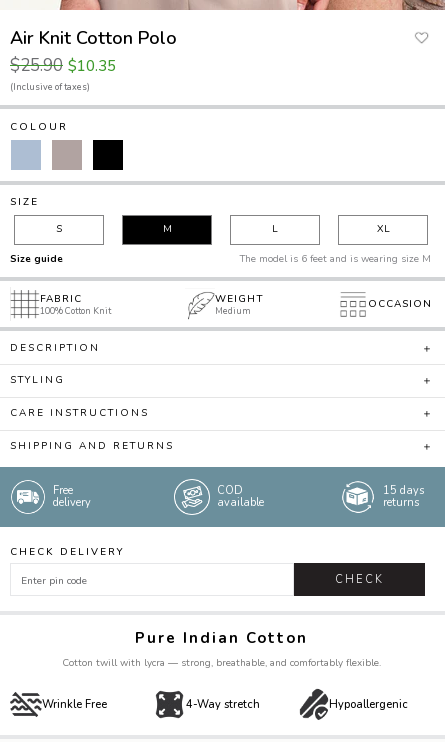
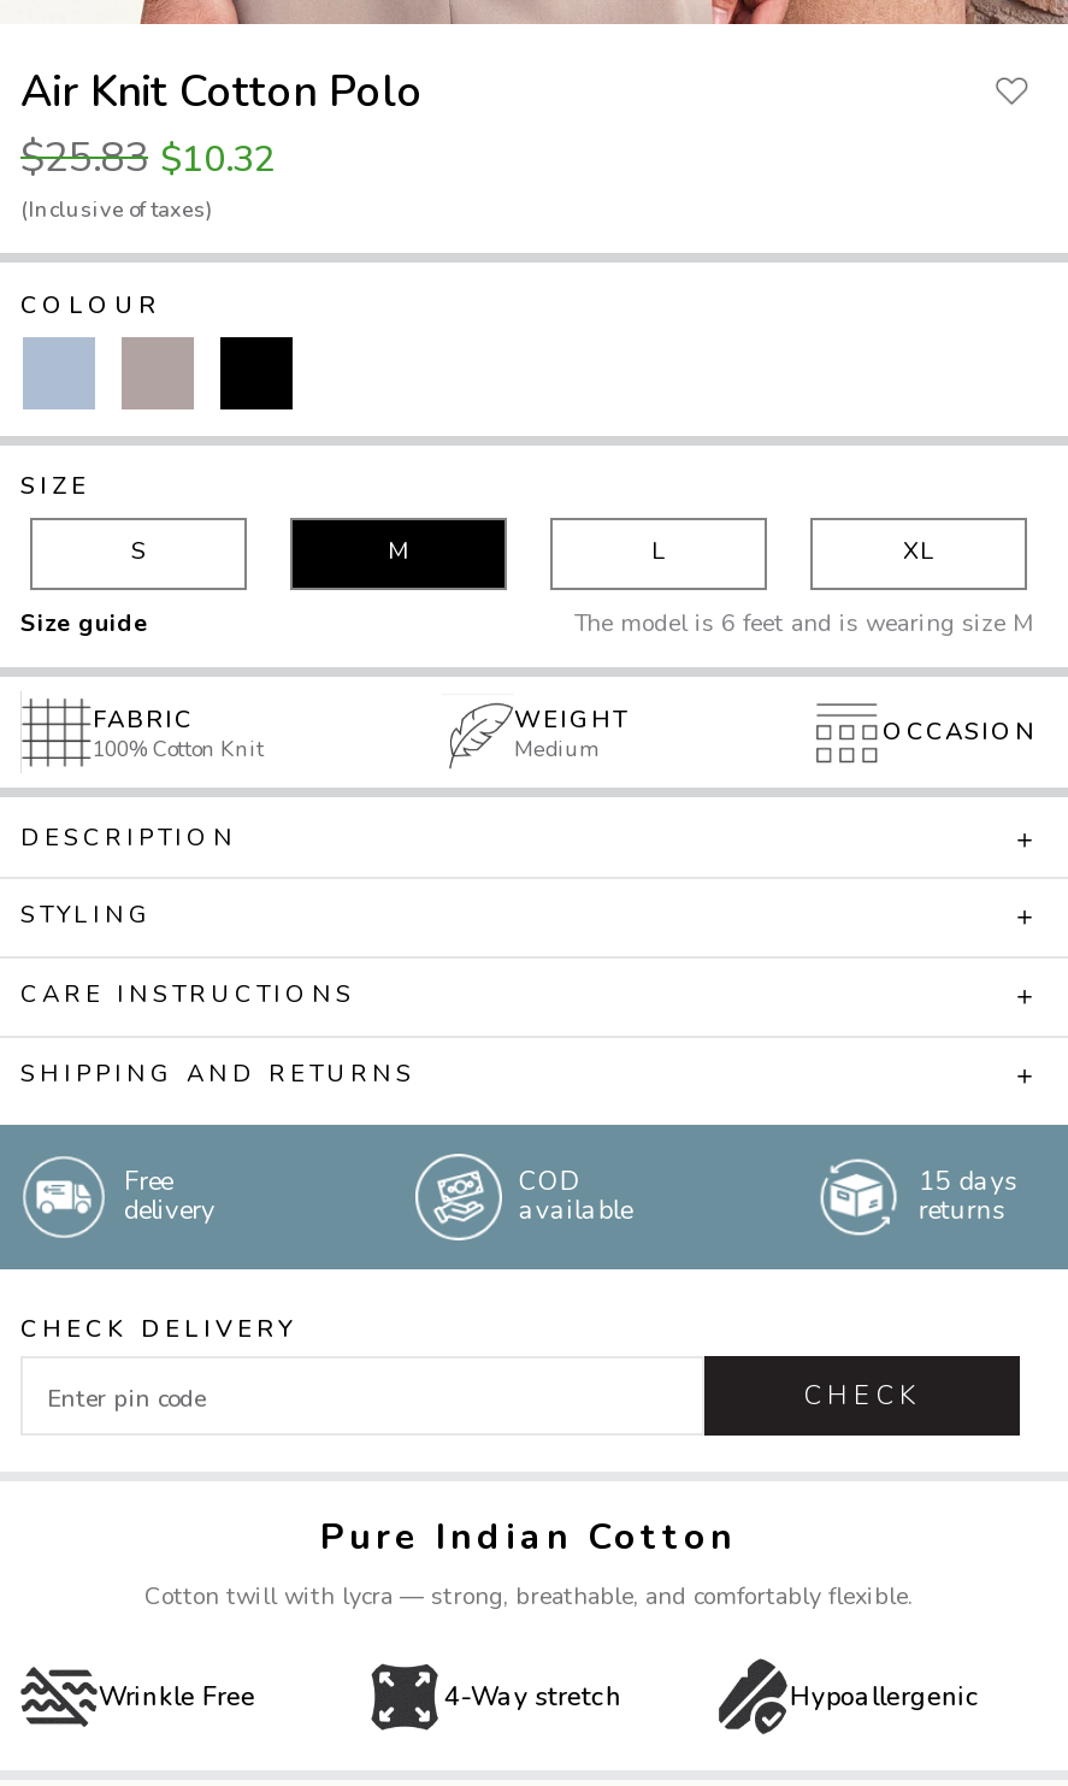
[10,54,116,77] $25.90 $10.35 -> [20,130,276,185] $25.83 $10.32

